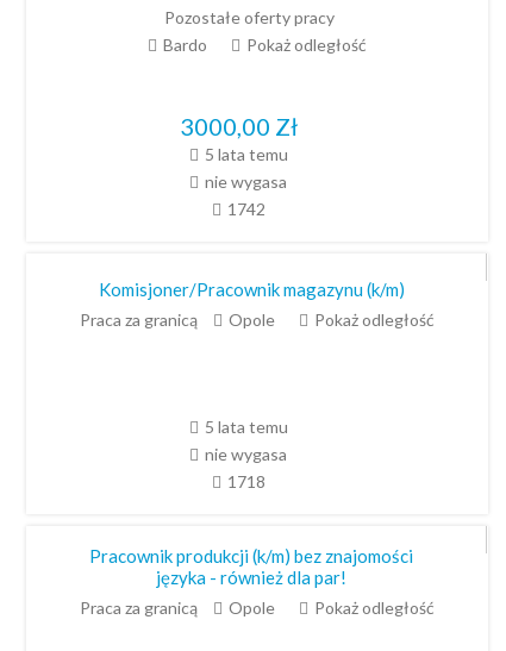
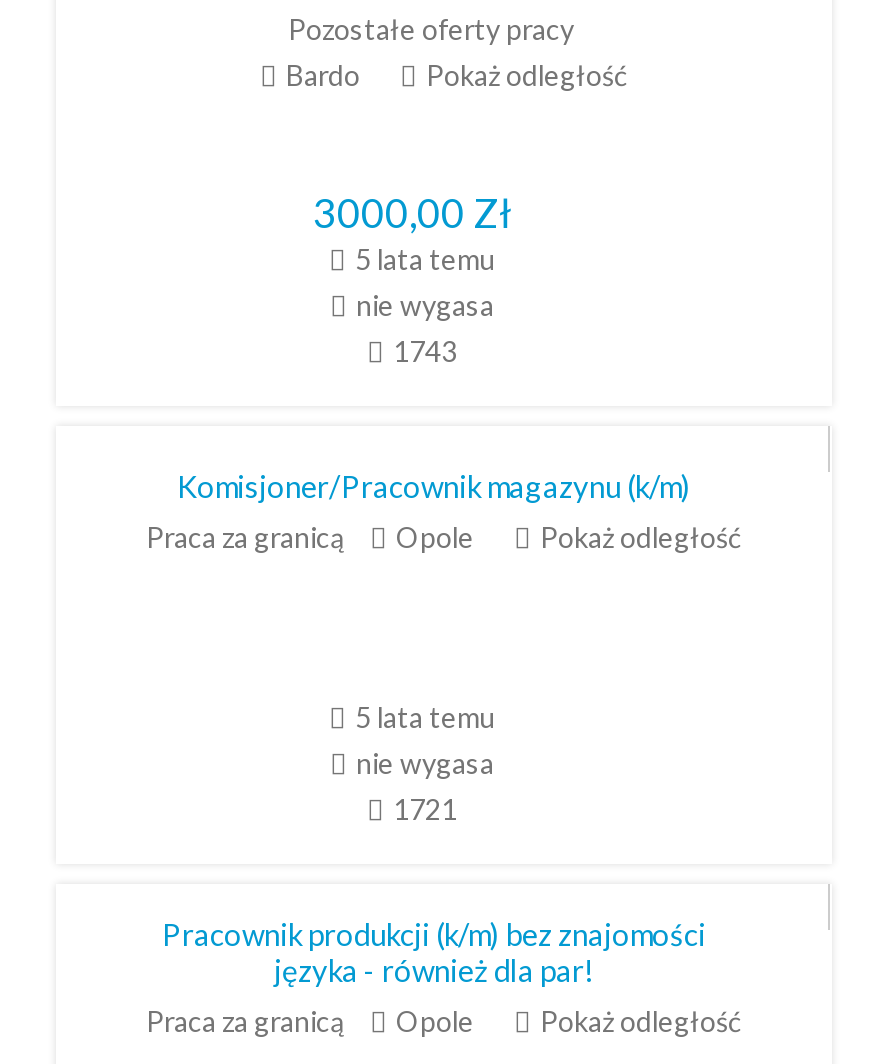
[227,199,265,219] 1742 -> [393,335,457,369] 1743
[227,472,265,492] 1718 -> [393,793,457,827] 1721

